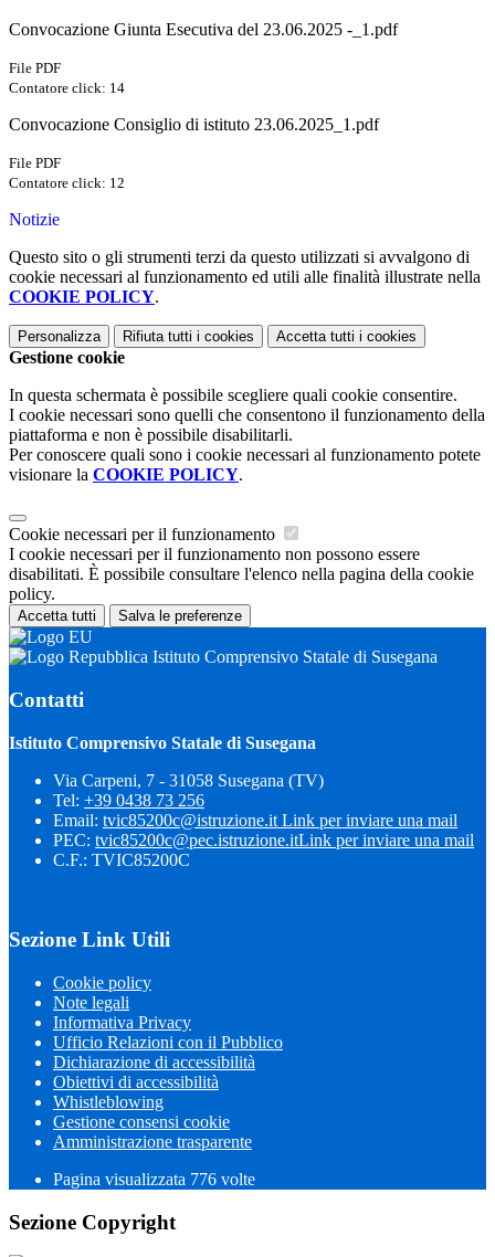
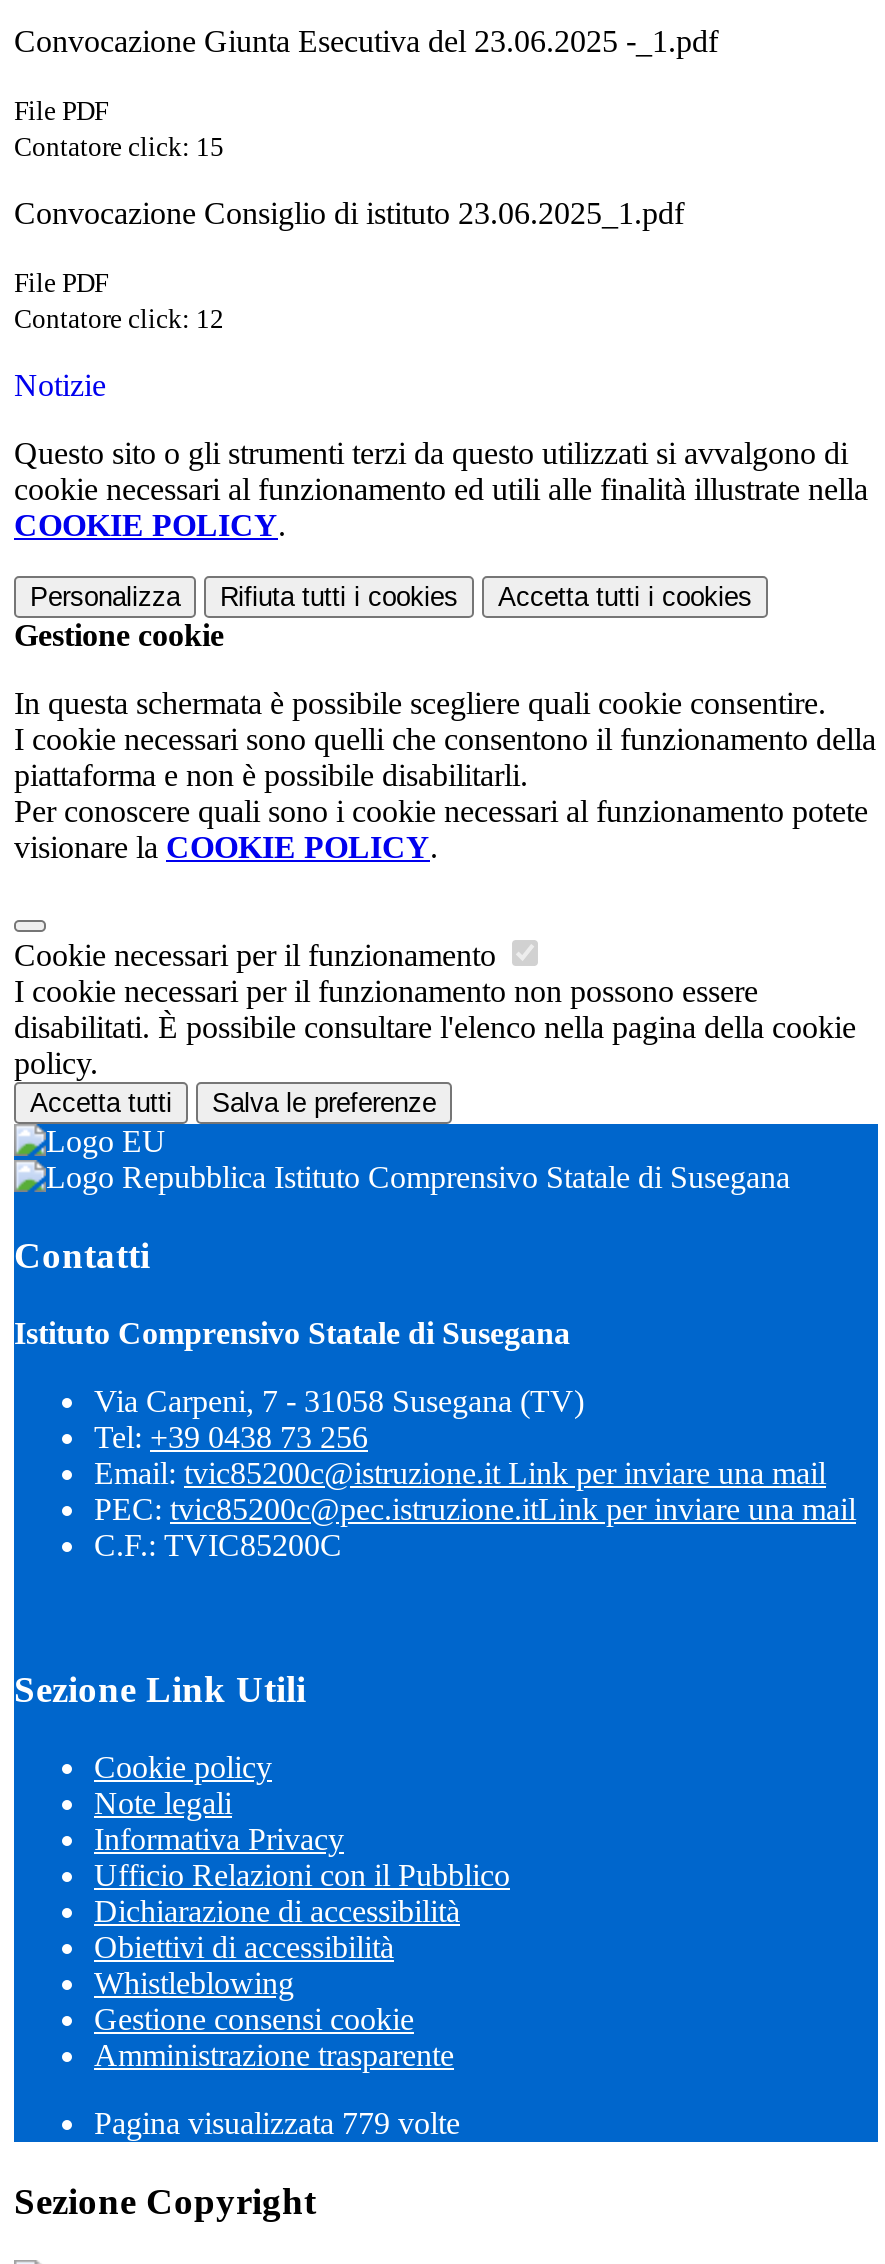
[9,80,125,96] Contatore click: 14 -> [14,132,224,162] Contatore click: 15
[53,1170,255,1188] Pagina visualizzata 776 volte -> [94,2106,460,2140] Pagina visualizzata 779 volte

